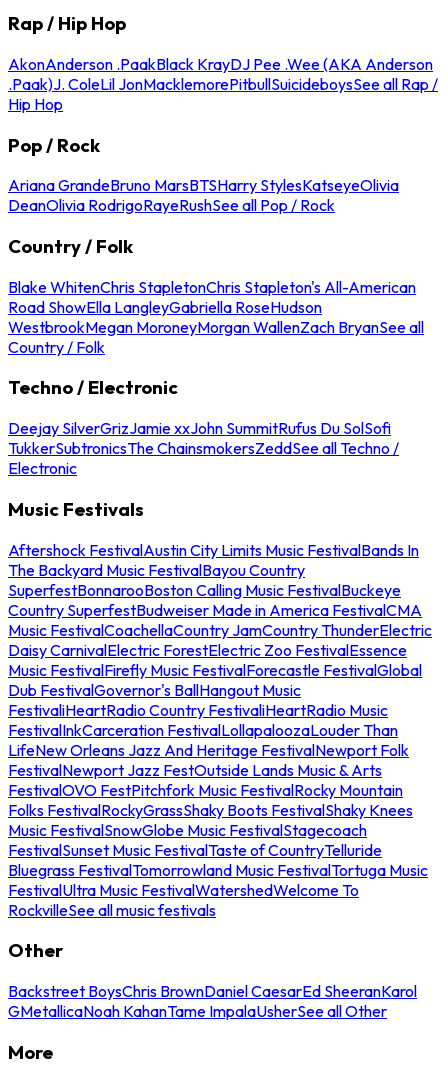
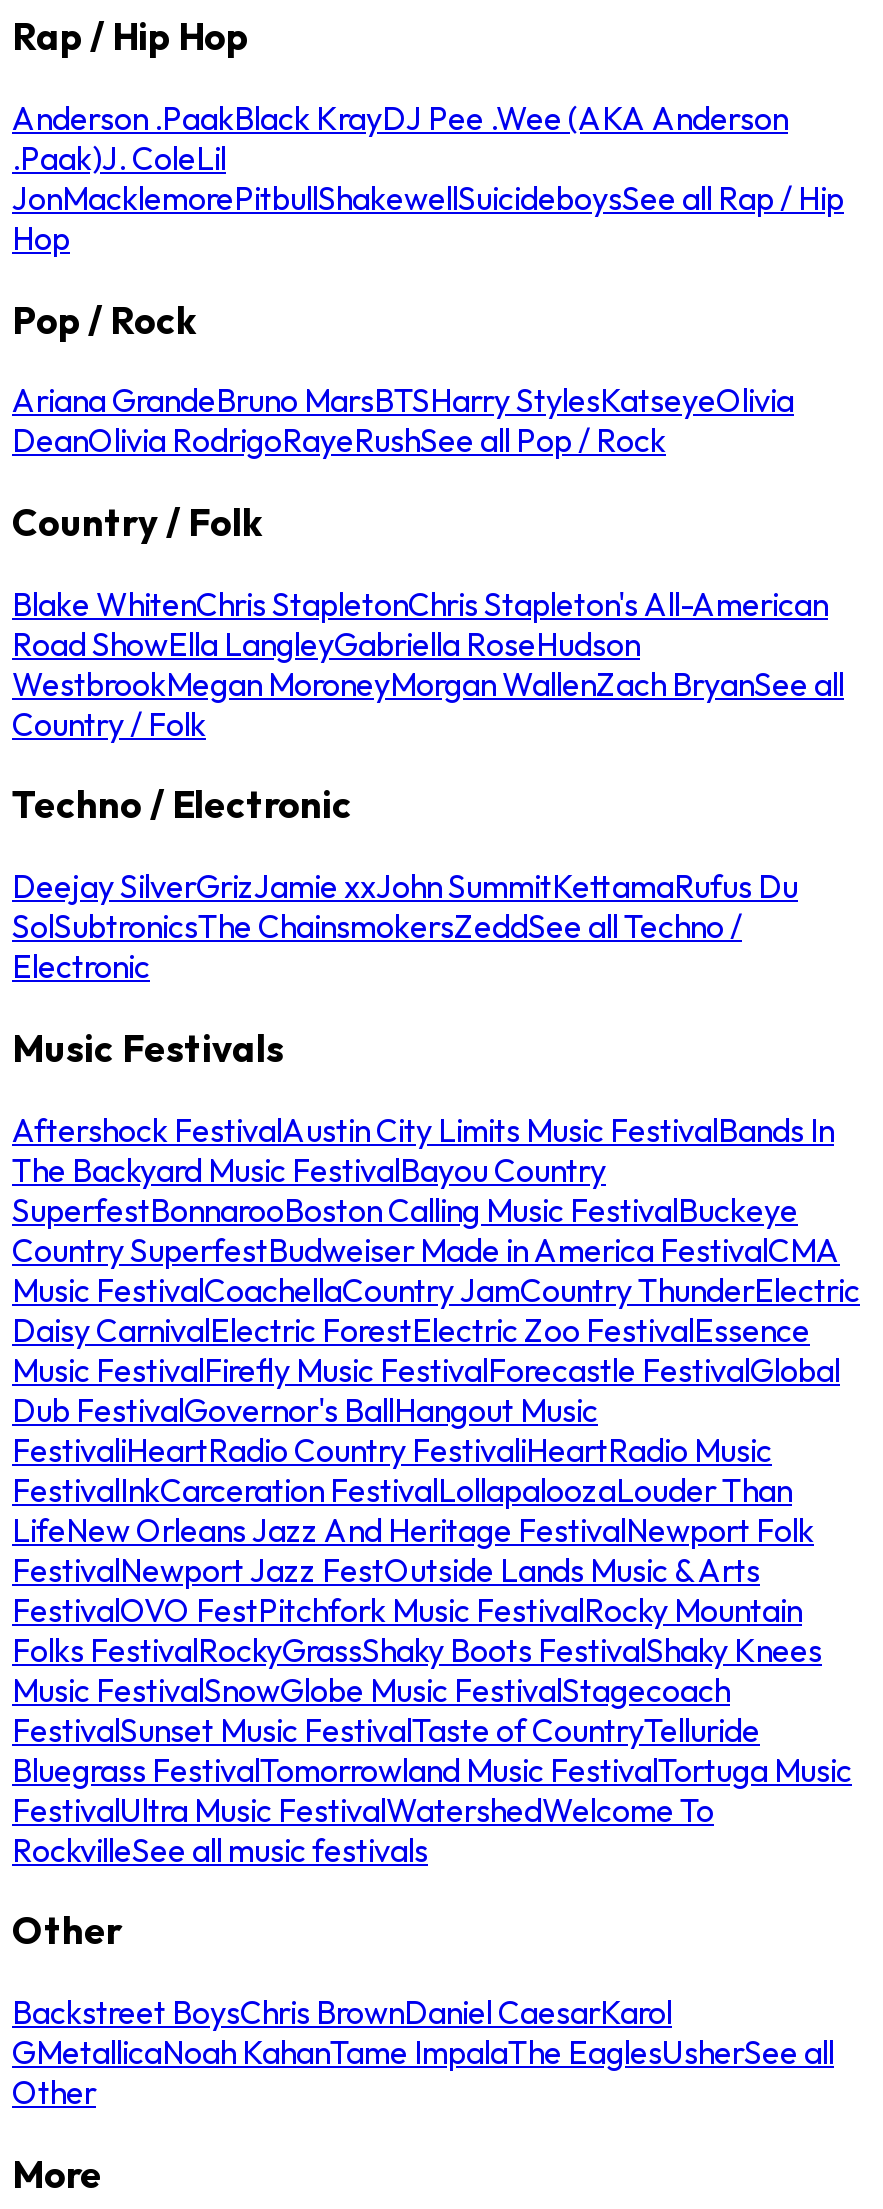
[8,54,438,114] AkonAnderson .PaakBlack KrayDJ Pee .Wee (AKA Anderson | .Paak)J. ColeLil JonMacklemorePitbullSuicideboysSee all Rap / | Hip Hop -> [12,98,844,258] Anderson .PaakBlack KrayDJ Pee .Wee (AKA Anderson | .Paak)J. ColeLil | JonMacklemorePitbullShakewellSuicideboysSee all Rap / Hip | Hop
[8,418,399,458] Deejay SilverGrizJamie xxJohn SummitRufus Du SolSofi | TukkerSubtronicsThe ChainsmokersZeddSee all Techno / -> [12,866,798,946] Deejay SilverGrizJamie xxJohn SummitKettamaRufus Du | SolSubtronicsThe ChainsmokersZeddSee all Techno /
[8,981,417,1021] Backstreet BoysChris BrownDaniel CaesarEd SheeranKarol | GMetallicaNoah KahanTame ImpalaUsherSee all Other -> [12,1992,834,2112] Backstreet BoysChris BrownDaniel CaesarKarol | GMetallicaNoah KahanTame ImpalaThe EaglesUsherSee all | Other

